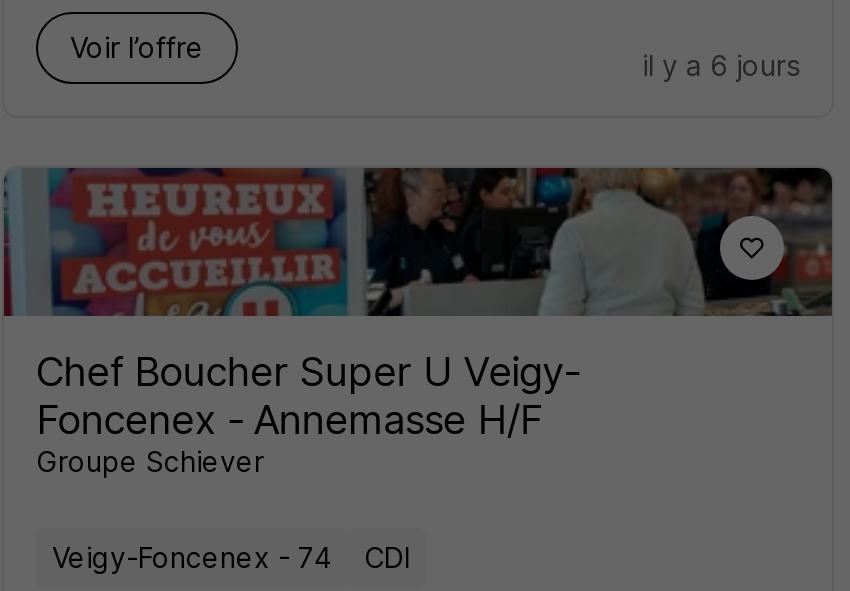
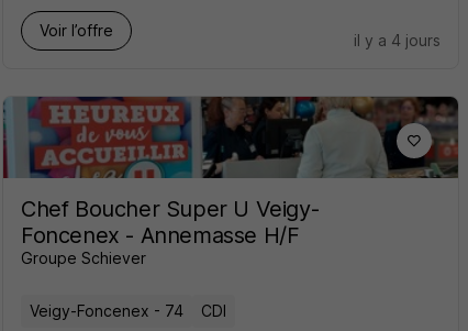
[642,48,800,82] il y a 6 jours -> [354,31,441,49] il y a 4 jours

